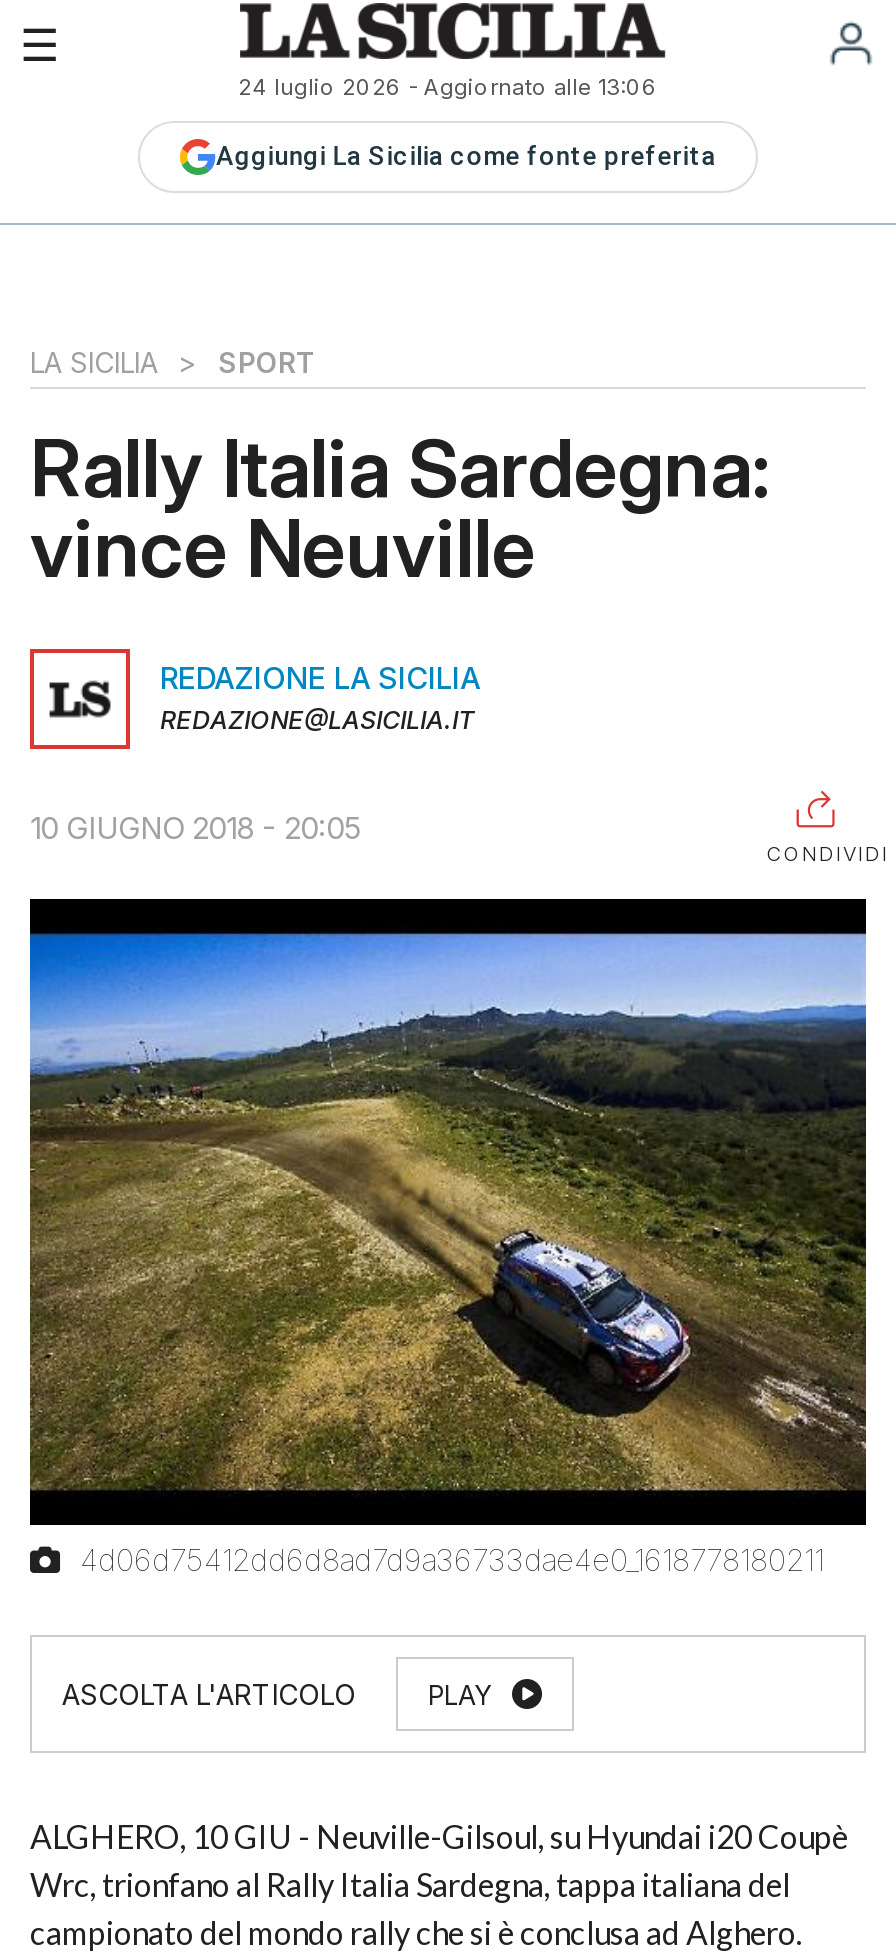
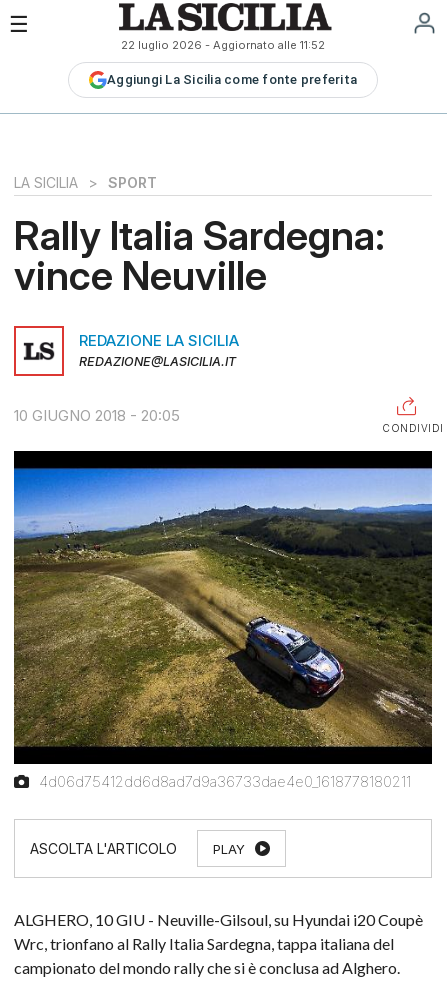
[238,72,658,100] 24 luglio 2026 - Aggiornato alle 13:06 -> [121,37,325,51] 22 luglio 2026 - Aggiornato alle 11:52

